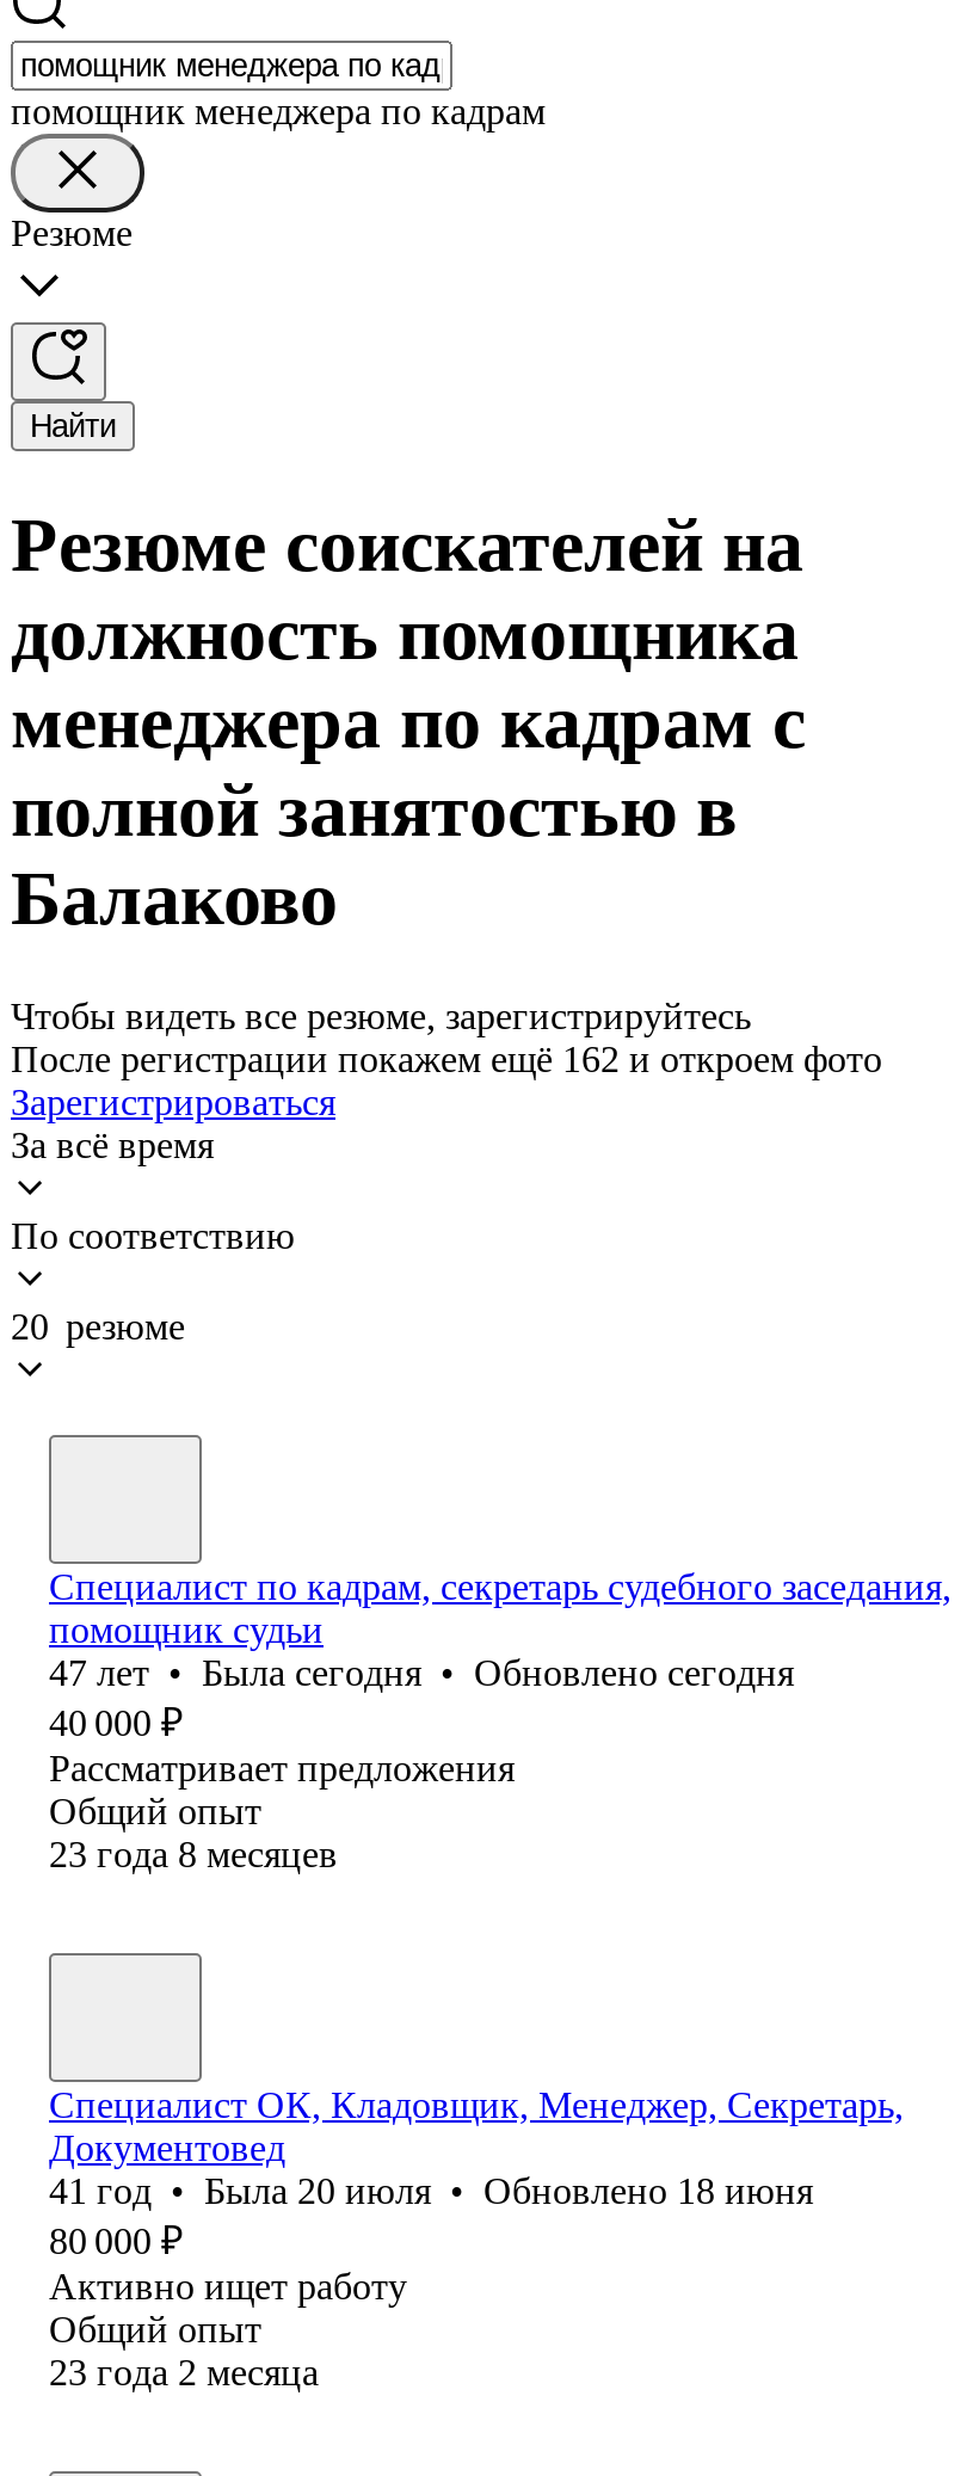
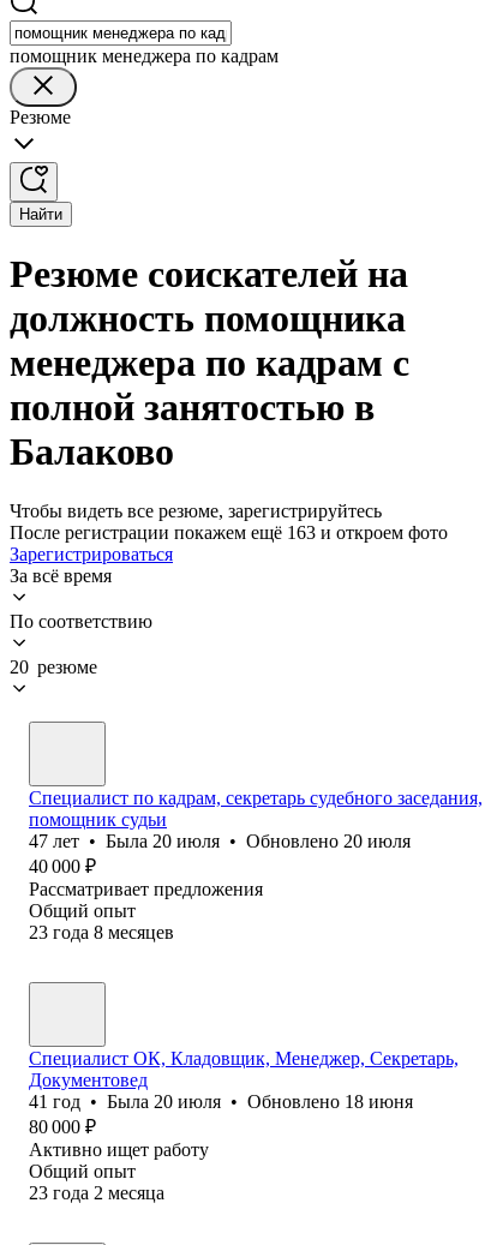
[11,1038,882,1079] После регистрации покажем ещё 162 и откроем фото -> [10,522,448,543] После регистрации покажем ещё 163 и откроем фото
[49,1652,794,1693] 47 лет • Была сегодня • Обновлено сегодня -> [29,831,411,851] 47 лет • Была 20 июля • Обновлено 20 июля

